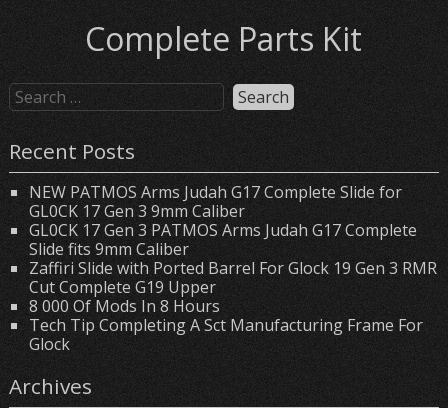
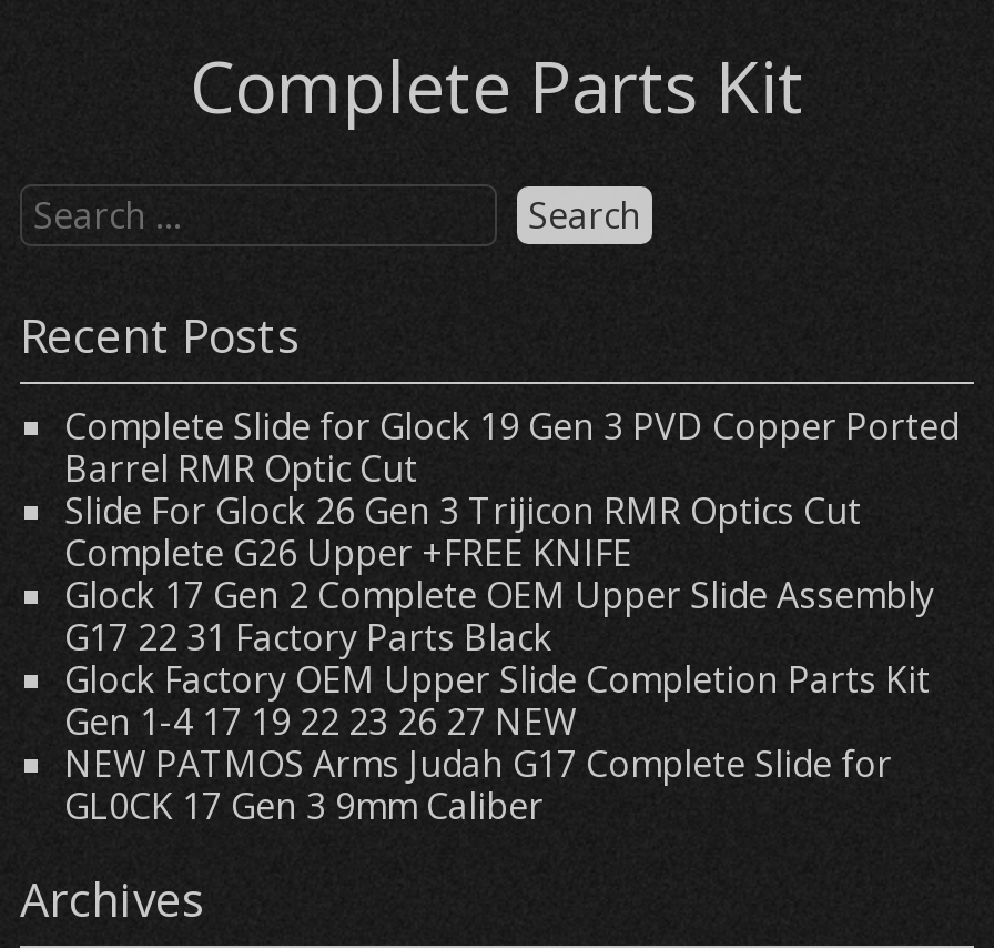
none -> [64,402,958,746] Complete Slide for Glock 19 Gen 3 PVD Copper Ported | Barrel RMR Optic Cut | Slide For Glock 26 Gen 3 Trijicon RMR Optics Cut | Complete G26 Upper +FREE KNIFE | Glock 17 Gen 2 Complete OEM Upper Slide Assembly | G17 22 31 Factory Parts Black | Glock Factory OEM Upper Slide Completion Parts Kit | Gen 1-4 17 19 22 23 26 27 NEW
moved [29,181,402,222] -> [64,739,892,830]: NEW PATMOS Arms Judah G17 Complete Slide for | GL0CK 17 Gen 3 9mm Caliber
[29,219,437,355] GL0CK 17 Gen 3 PATMOS Arms Judah G17 Complete | Slide fits 9mm Caliber | Zaffiri Slide with Ported Barrel For Glock 19 Gen 3 RMR | Cut Complete G19 Upper | 8 000 Of Mods In 8 Hours | Tech Tip Completing A Sct Manufacturing Frame For | Glock -> none

